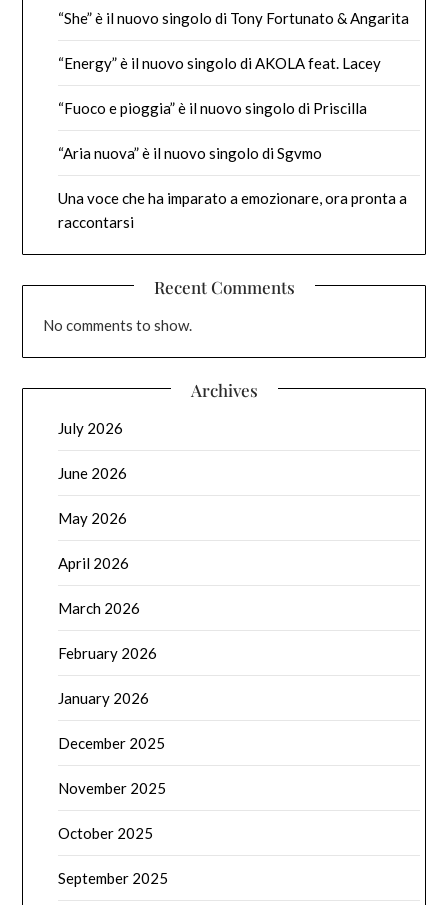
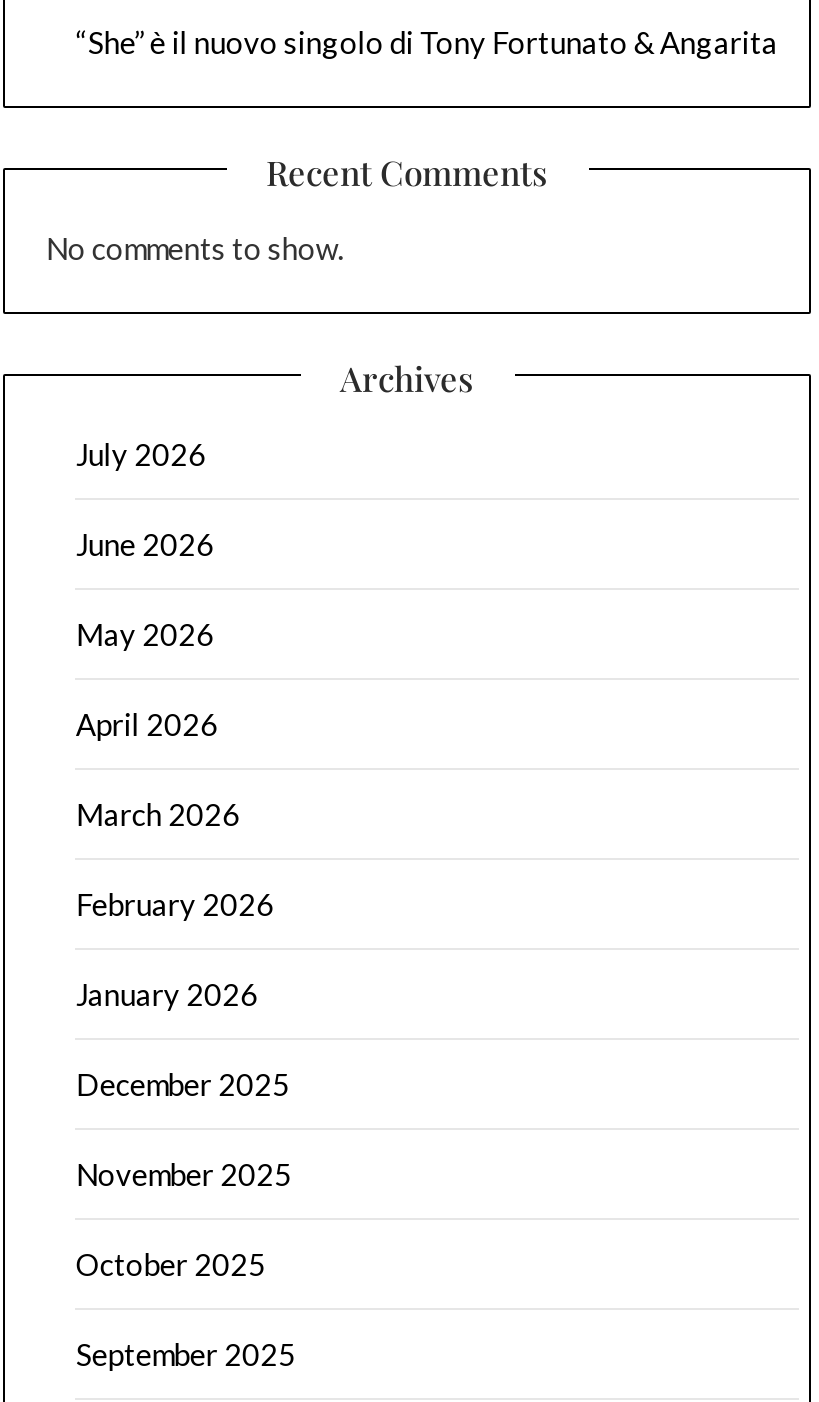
[58,53,407,230] “Energy” è il nuovo singolo di AKOLA feat. Lacey | “Fuoco e pioggia” è il nuovo singolo di Priscilla | “Aria nuova” è il nuovo singolo di Sgvmo | Una voce che ha imparato a emozionare, ora pronta a | raccontarsi -> none

